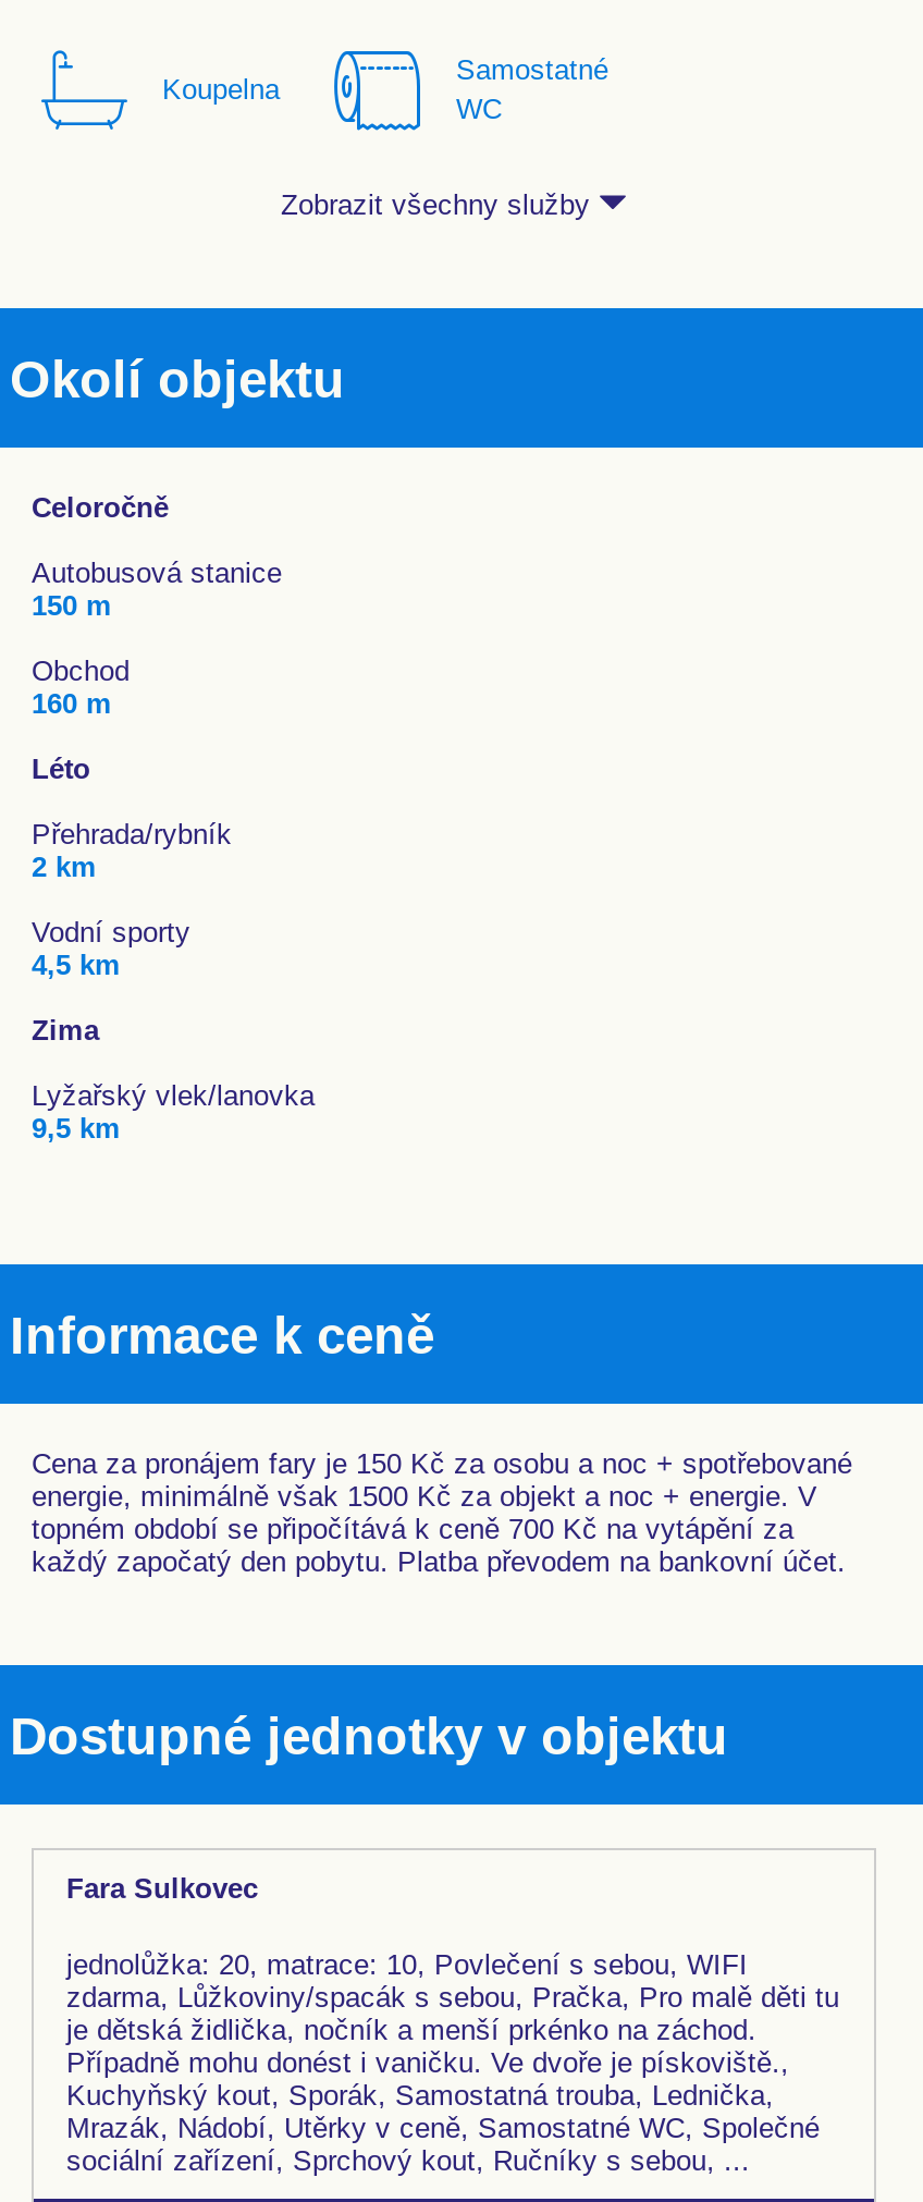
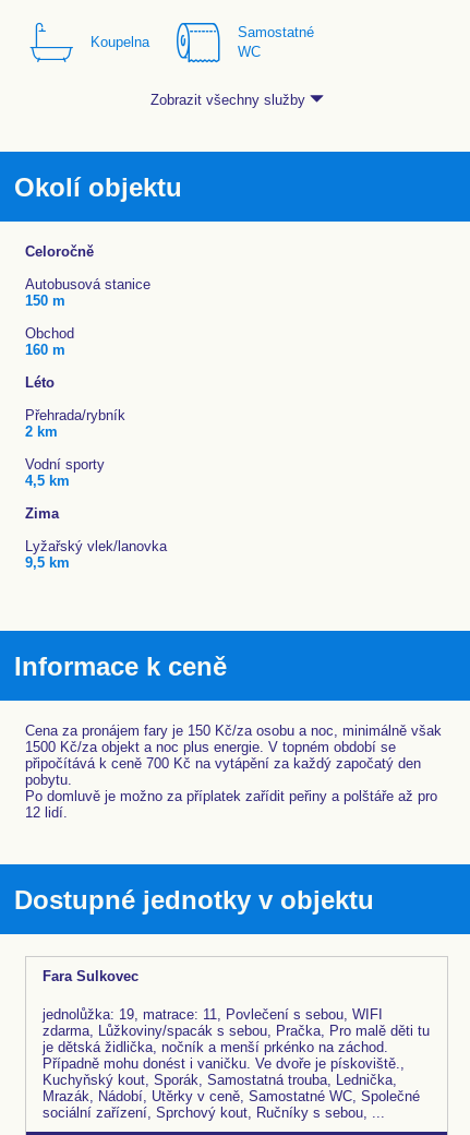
[32,1448,852,1578] Cena za pronájem fary je 150 Kč za osobu a noc + spotřebované | energie, minimálně však 1500 Kč za objekt a noc + energie. V | topném období se připočítává k ceně 700 Kč na vytápění za | každý započatý den pobytu. Platba převodem na bankovní účet. -> [25,723,442,821] Cena za pronájem fary je 150 Kč/za osobu a noc, minimálně však | 1500 Kč/za objekt a noc plus energie. V topném období se | připočítává k ceně 700 Kč na vytápění za každý započatý den | pobytu. | Po domluvě je možno za příplatek zařídit peřiny a polštáře až pro | 12 lidí.
[66,1949,748,1981] jednolůžka: 20, matrace: 10, Povlečení s sebou, WIFI -> [43,1006,383,1023] jednolůžka: 19, matrace: 11, Povlečení s sebou, WIFI

